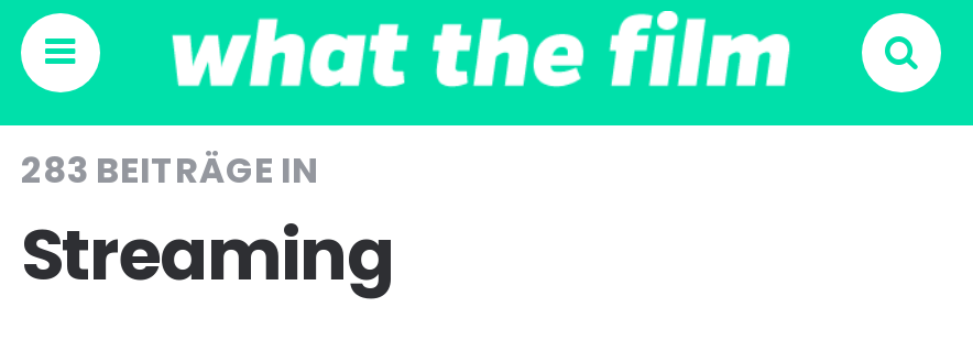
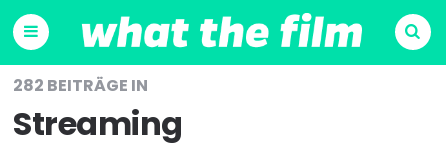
[21,145,318,196] 283 BEITRÄGE IN -> [13,74,148,97] 282 BEITRÄGE IN

